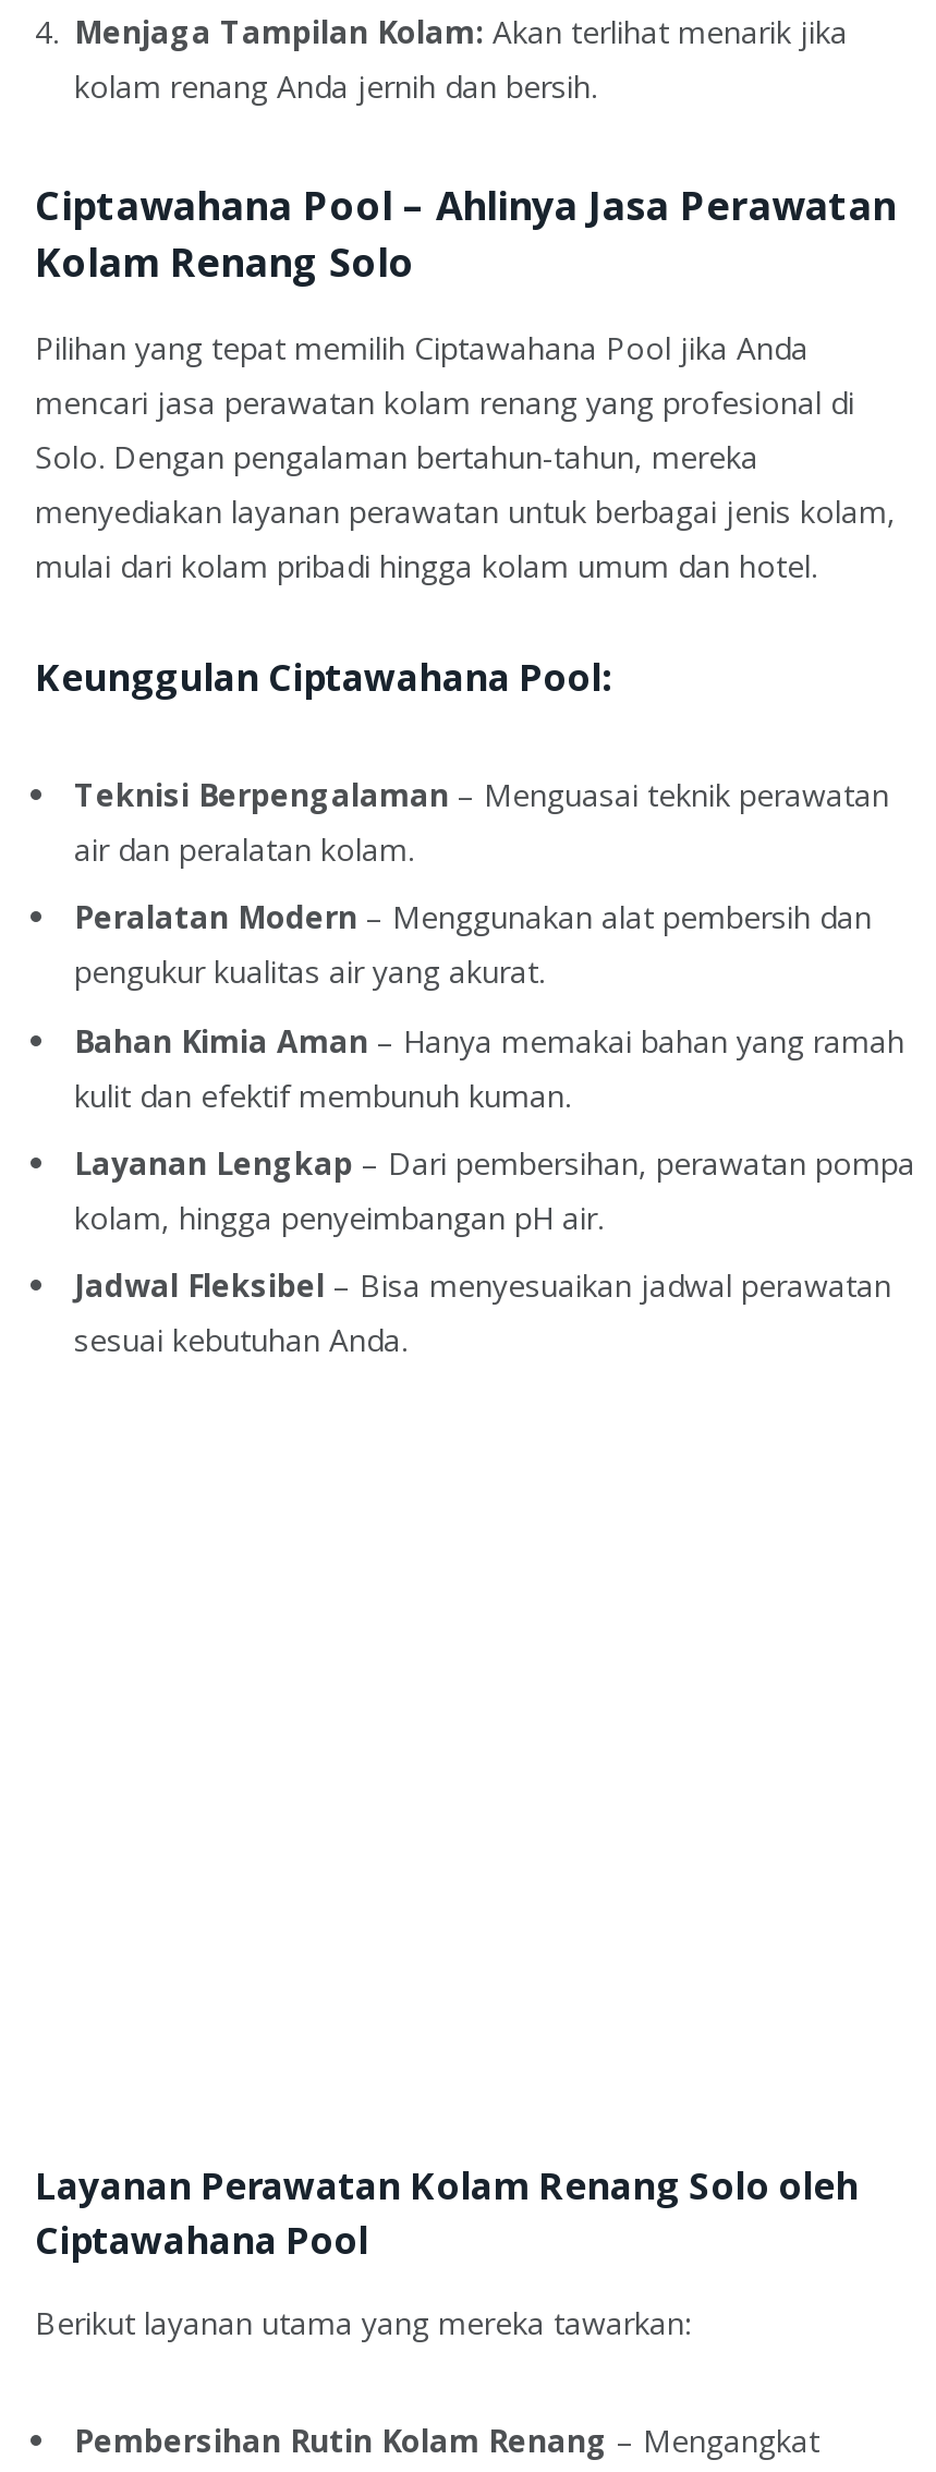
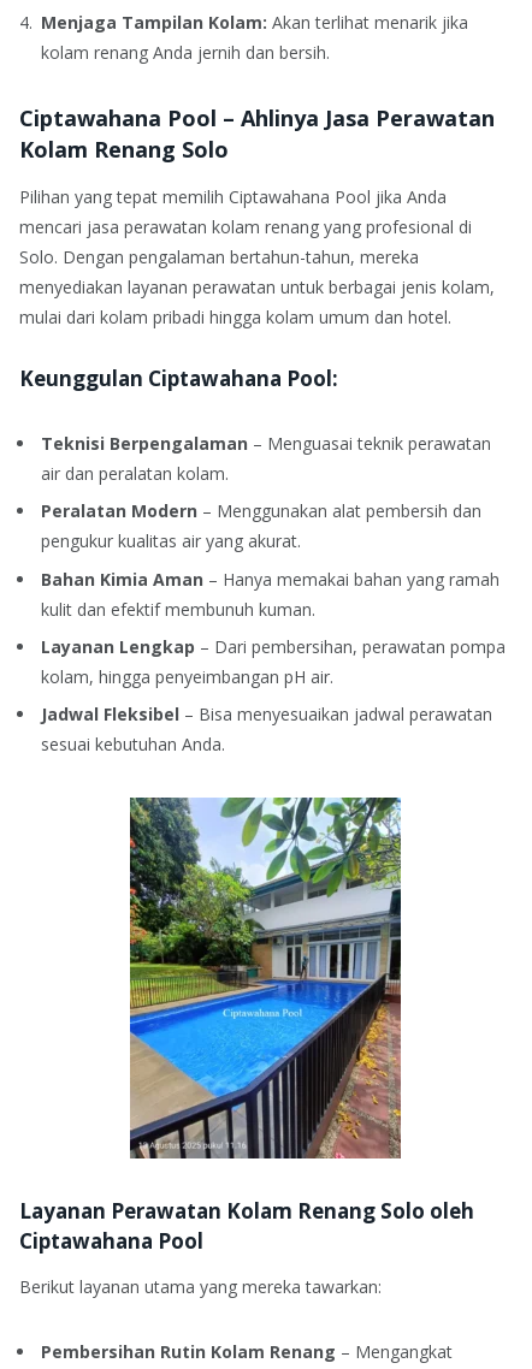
none -> [129,796,402,1160] [image]

